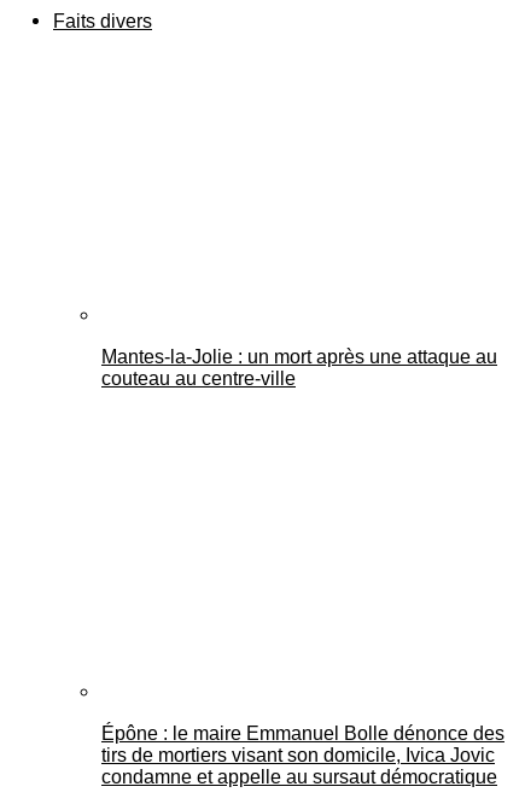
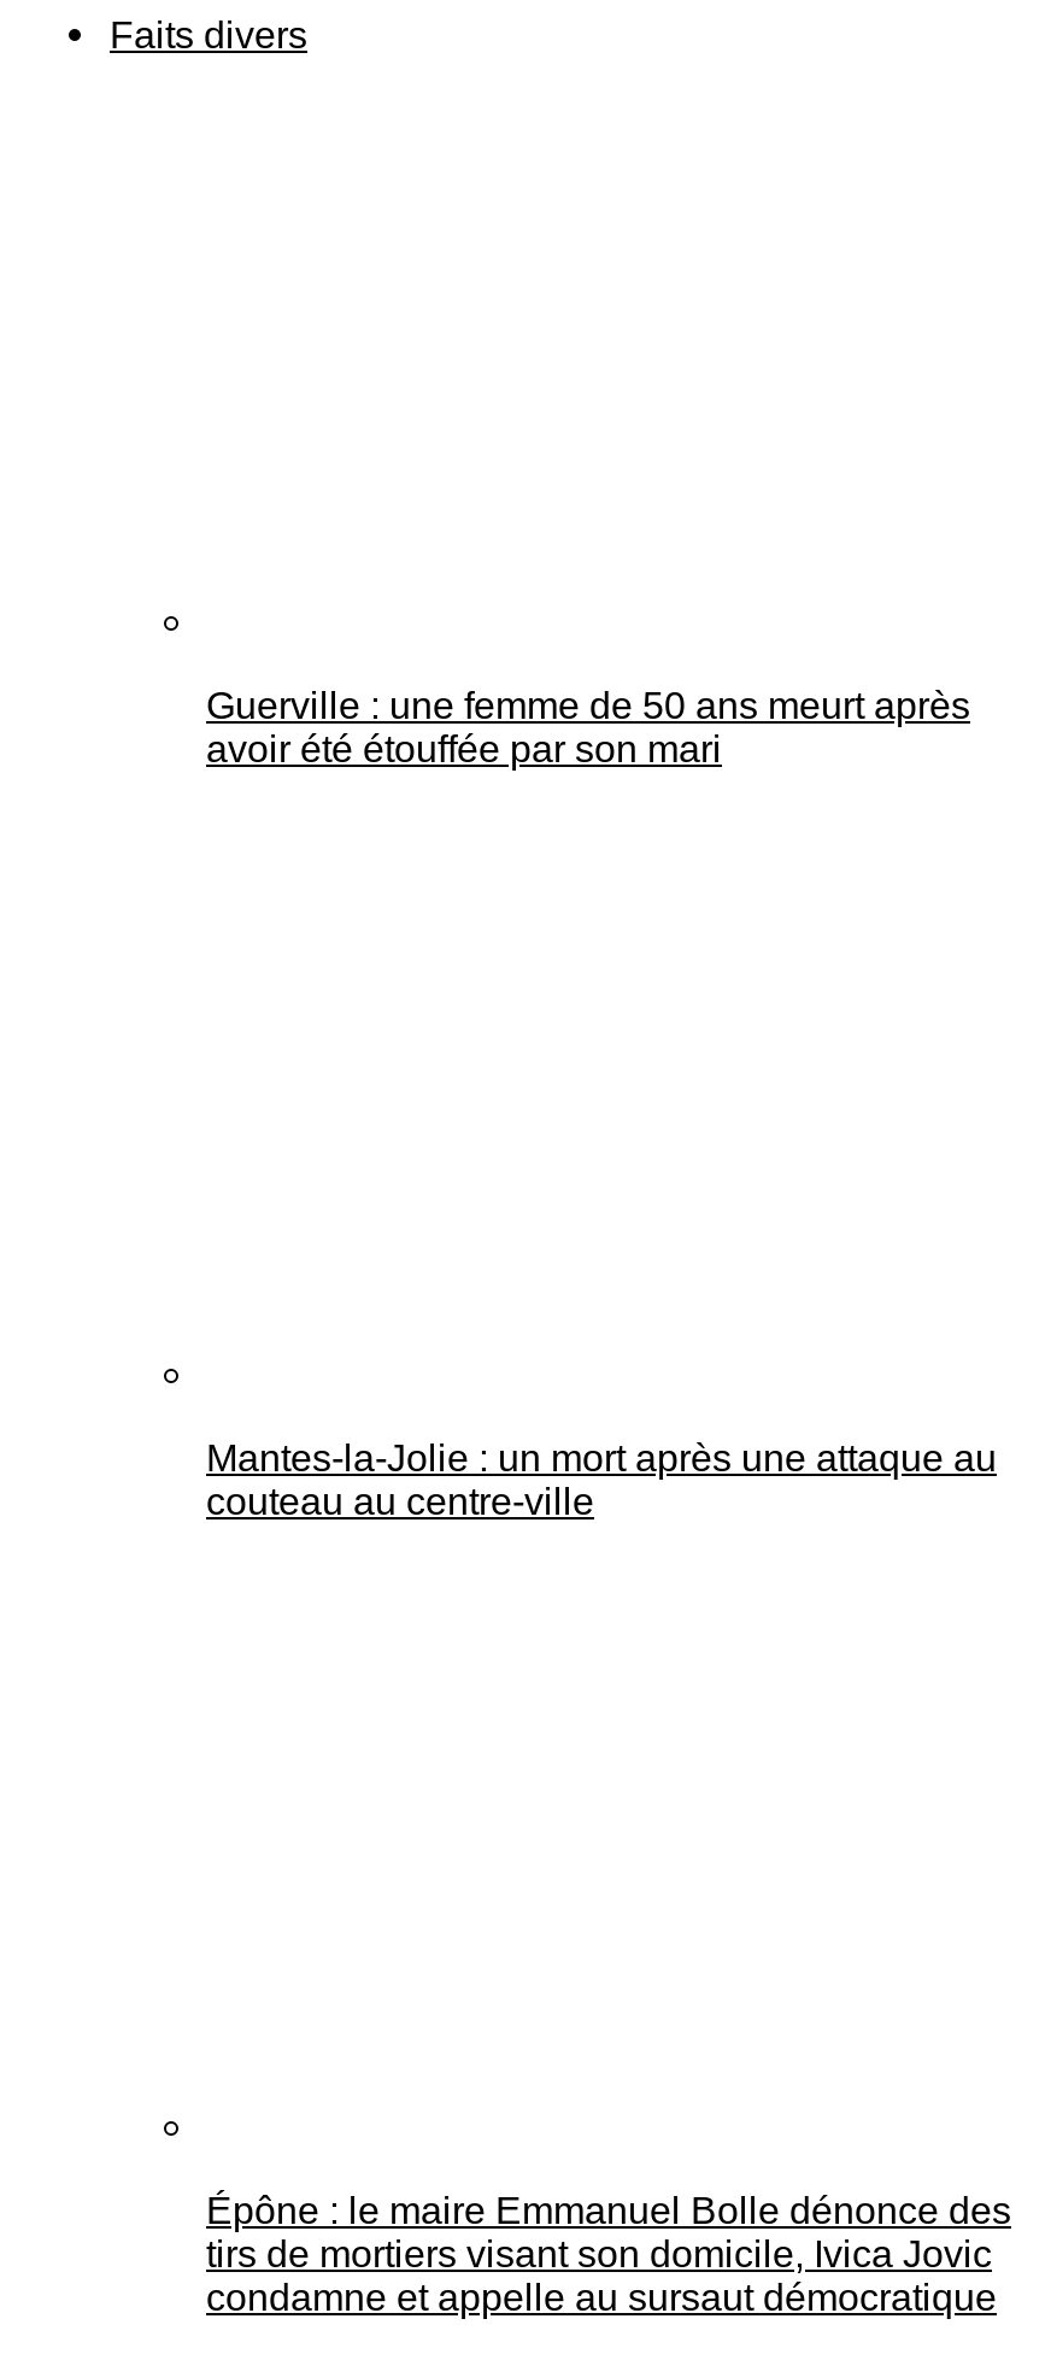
none -> [206,685,970,769] Guerville : une femme de 50 ans meurt après | avoir été étouffée par son mari

